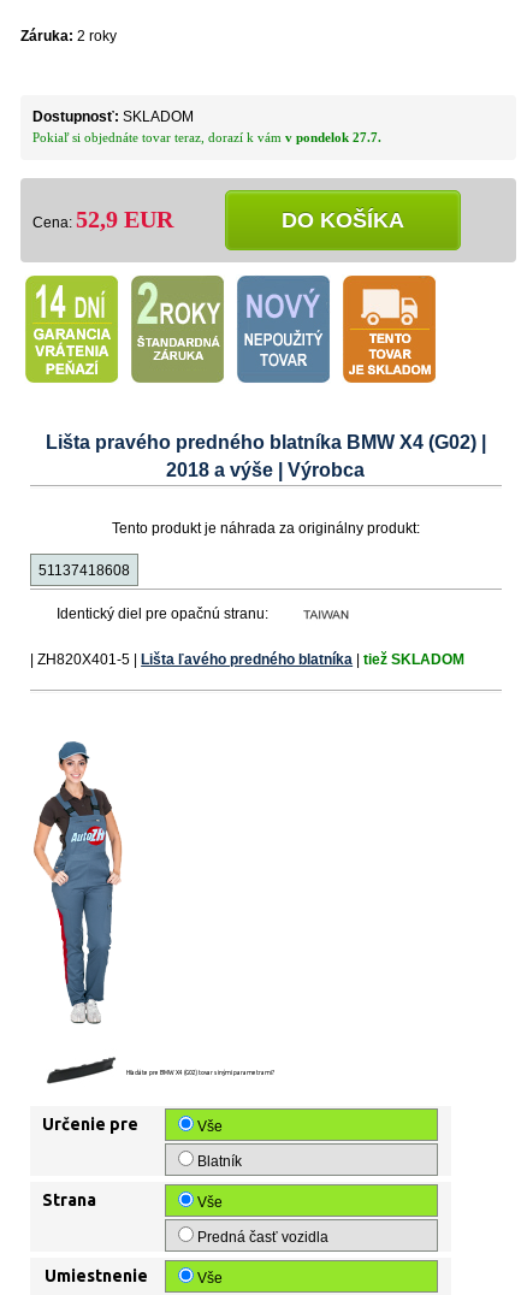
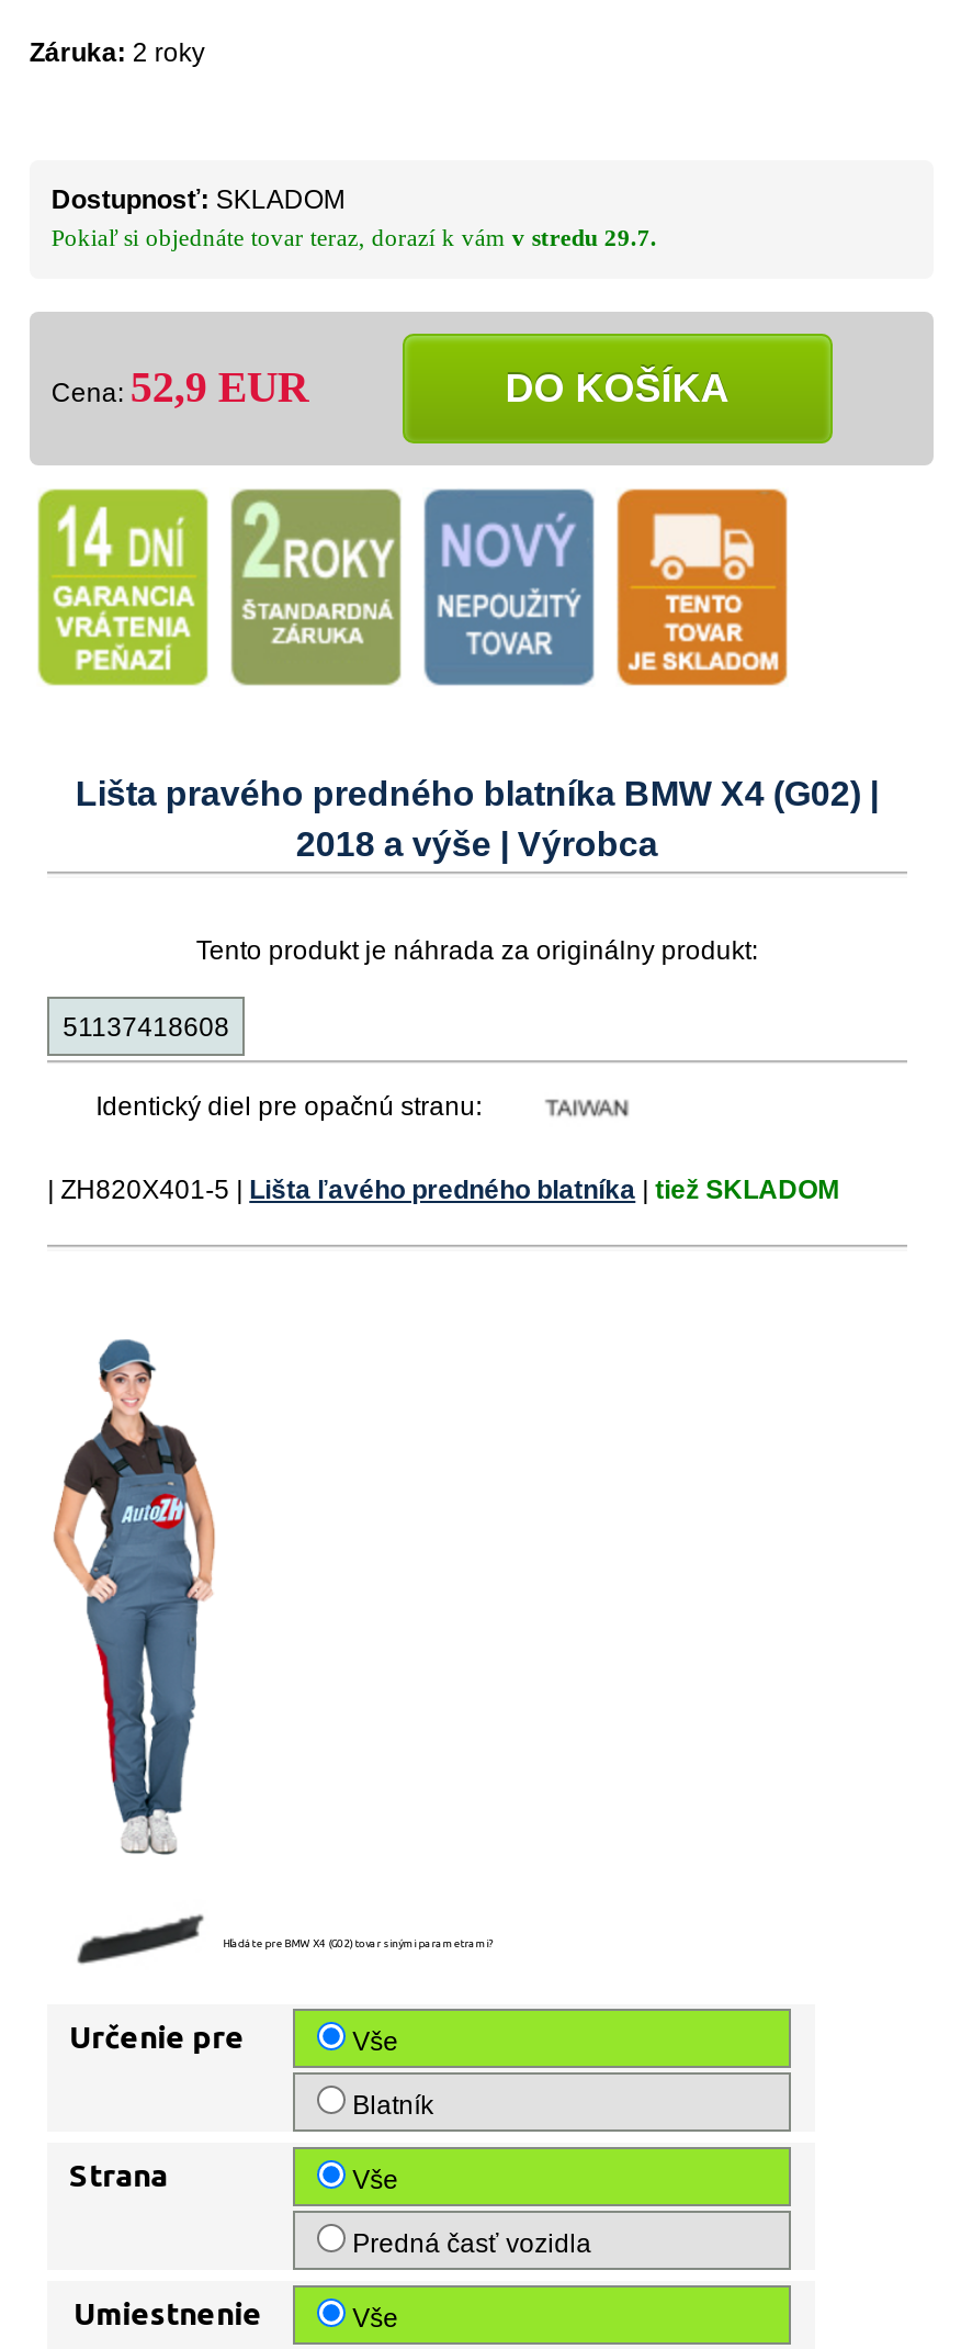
[32,130,381,145] Pokiaľ si objednáte tovar teraz, dorazí k vám v pondelok 27.7. -> [51,224,657,251] Pokiaľ si objednáte tovar teraz, dorazí k vám v stredu 29.7.

